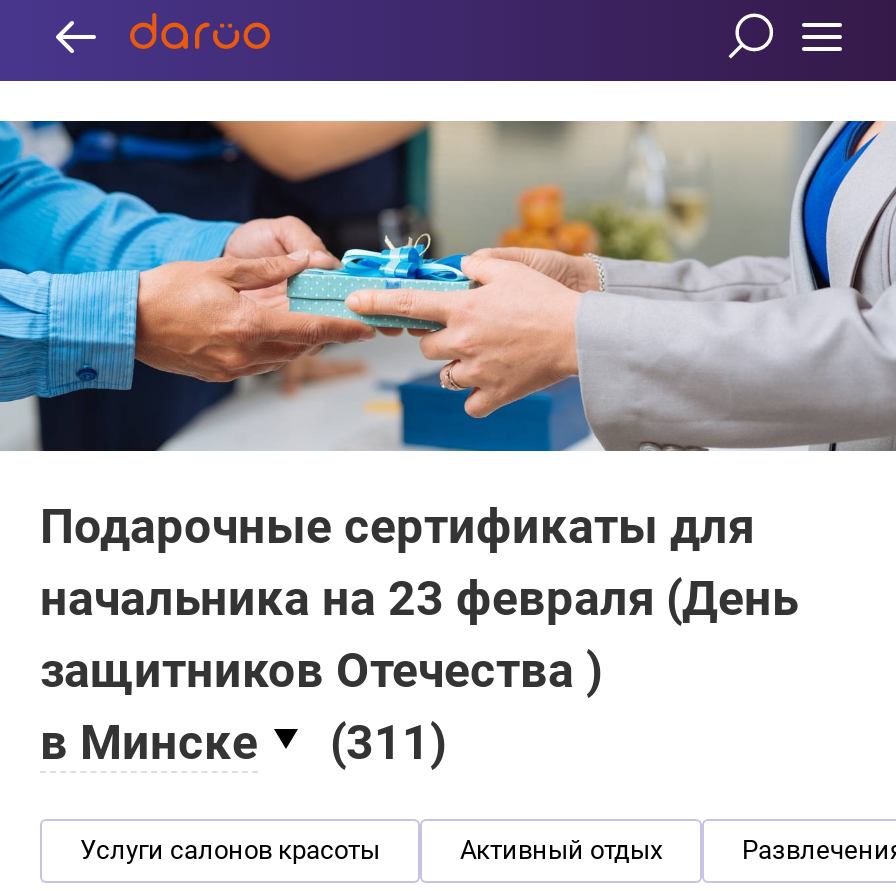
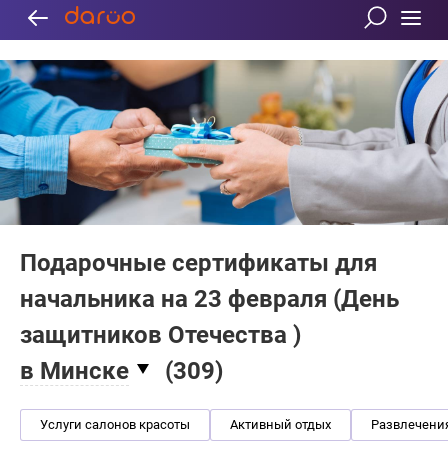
[40,714,446,770] в Минске (311) -> [20,357,223,385] в Минске (309)

